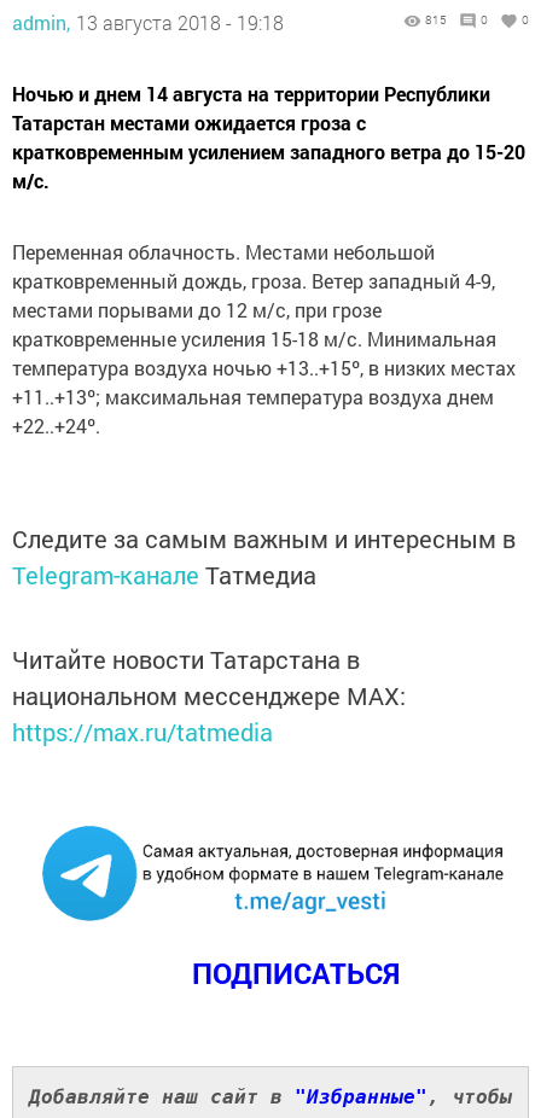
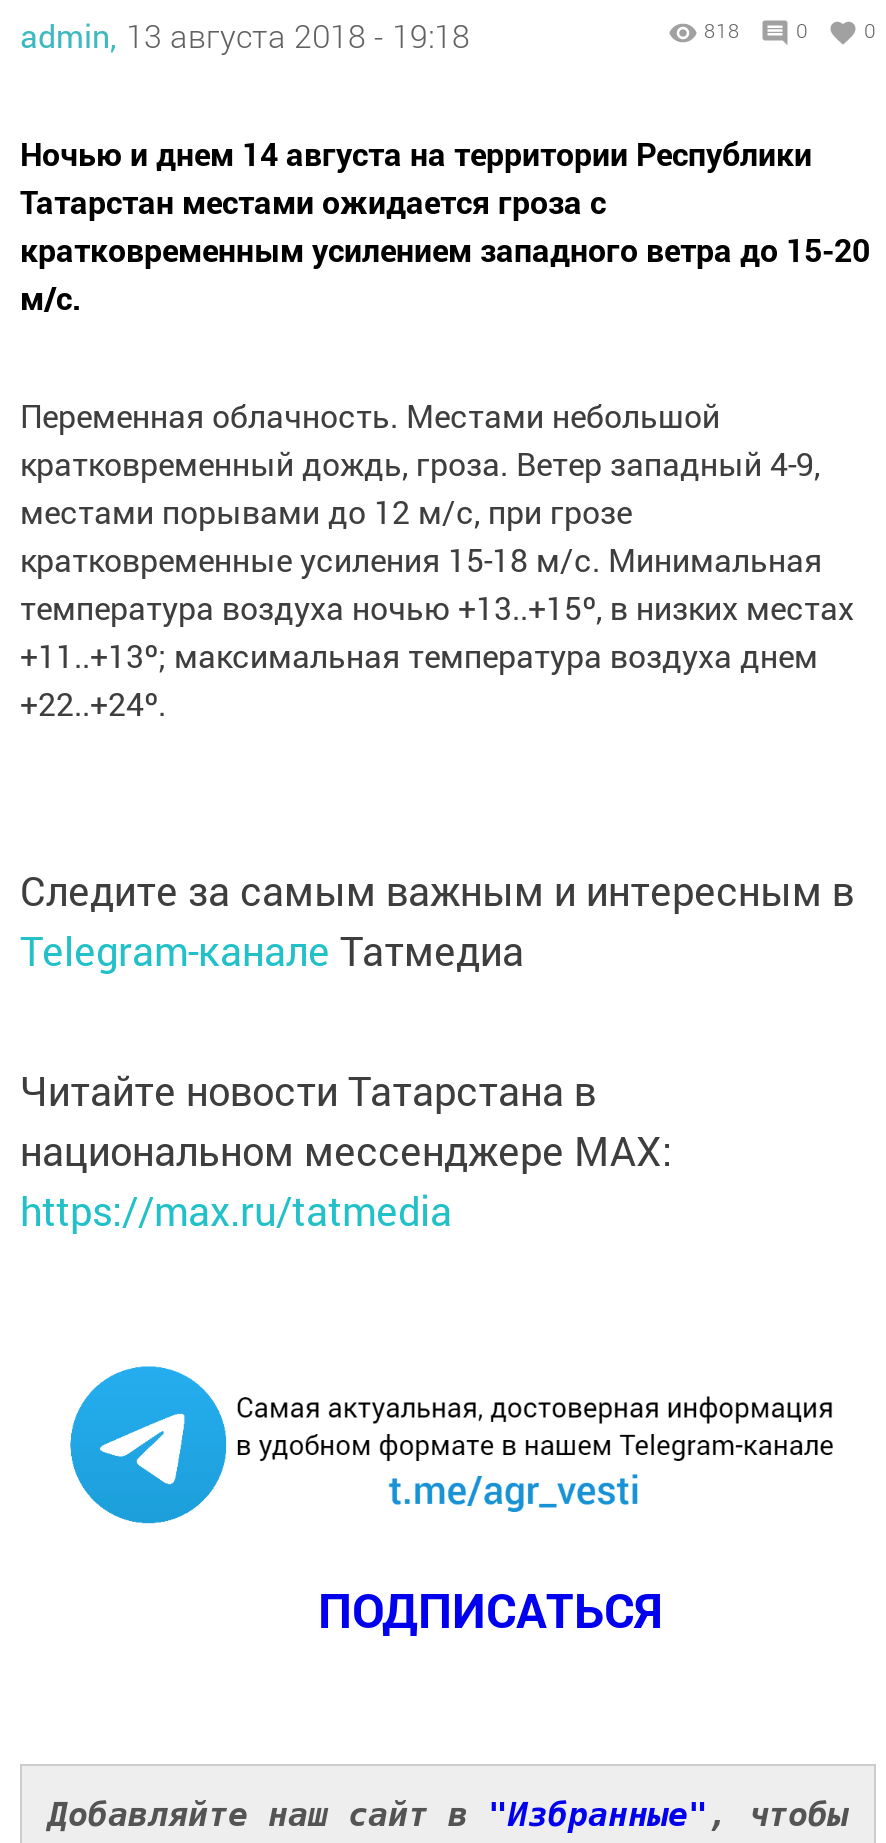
[425,12,447,28] 815 -> [704,19,740,45] 818

